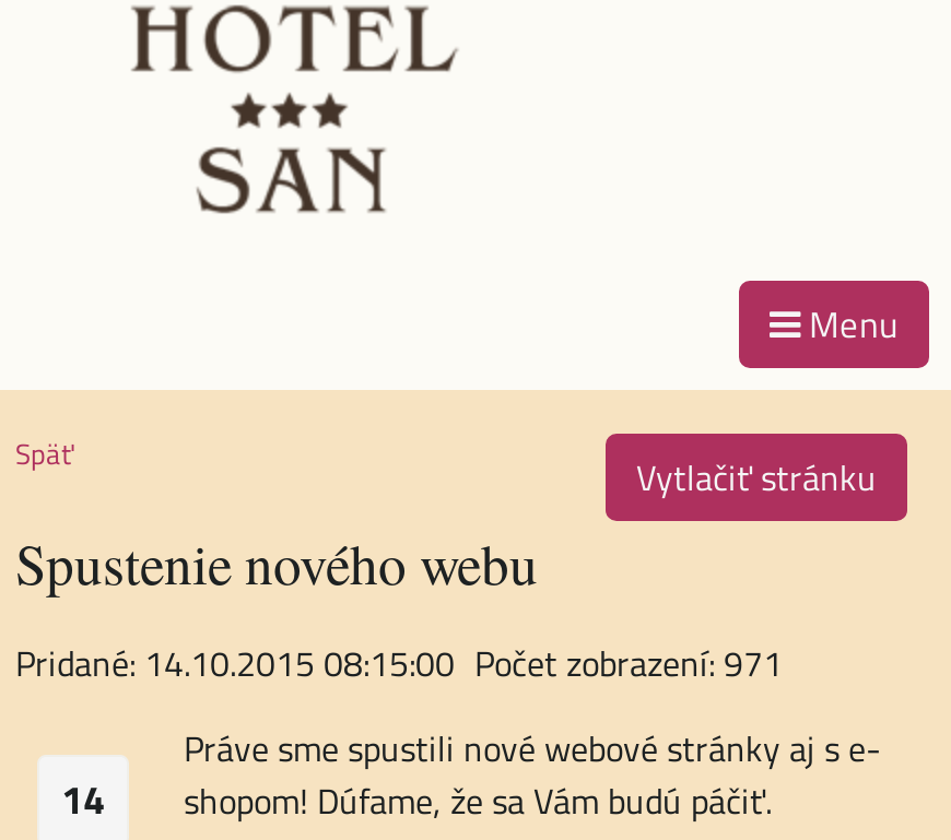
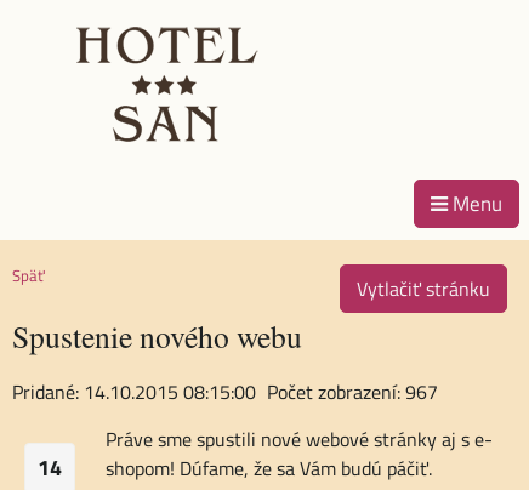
[15,637,783,689] Pridané: 14.10.2015 08:15:00 Počet zobrazení: 971 -> [12,377,438,406] Pridané: 14.10.2015 08:15:00 Počet zobrazení: 967

